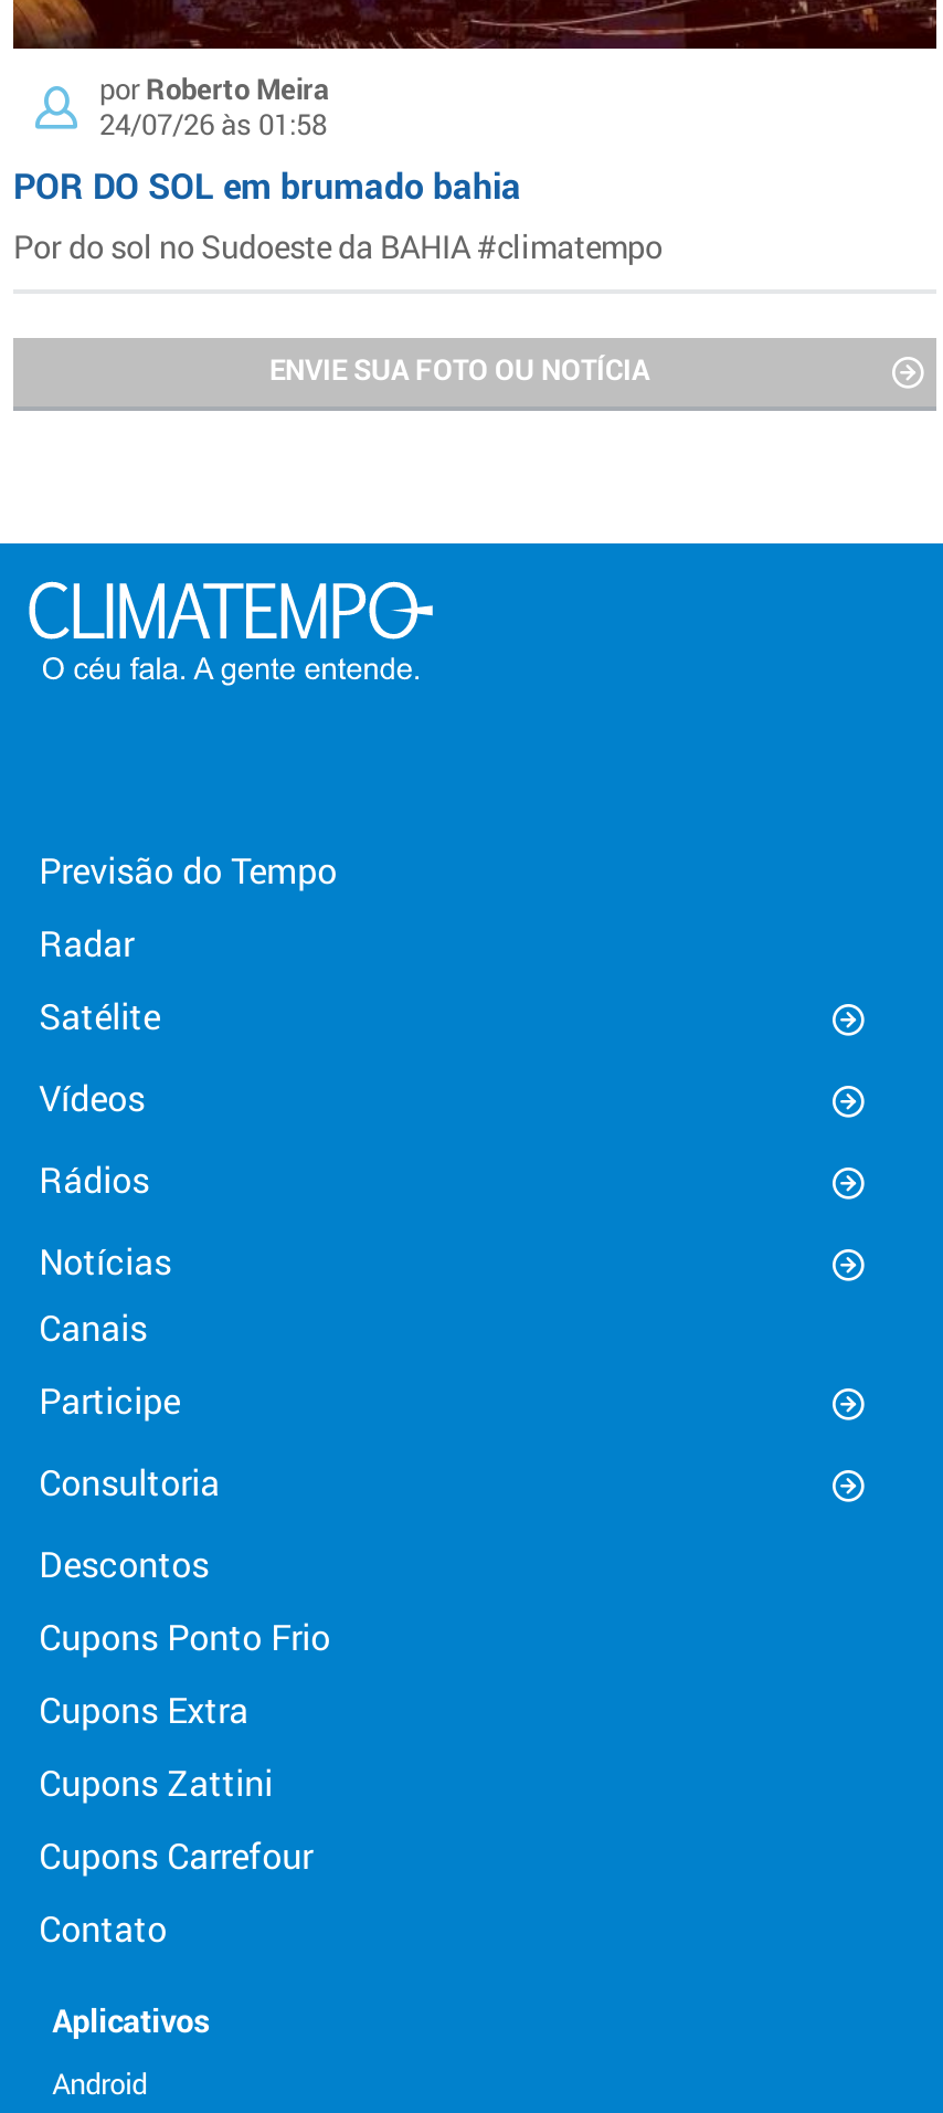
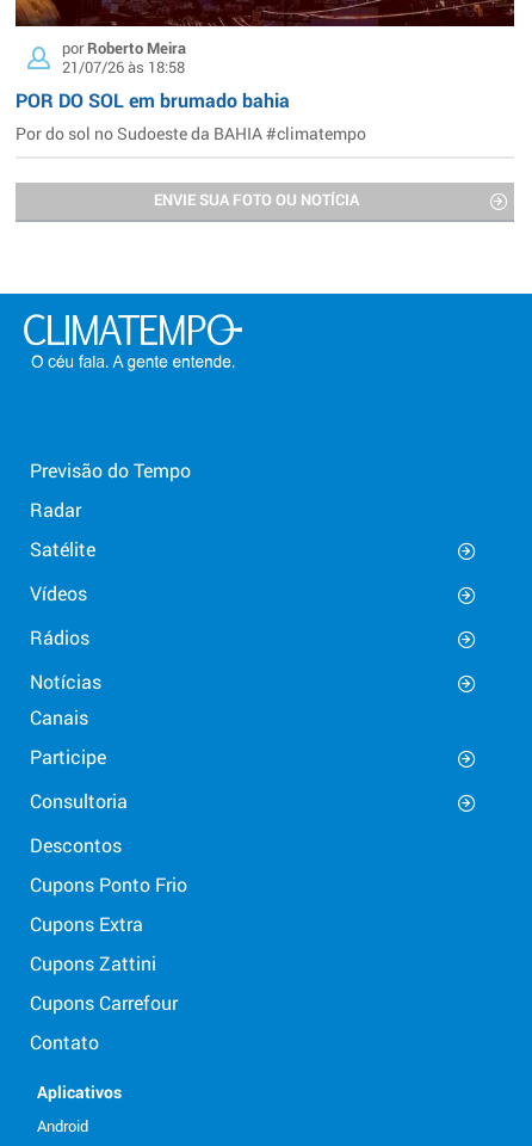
[99,105,327,140] 24/07/26 às 01:58 -> [62,57,185,76] 21/07/26 às 18:58

